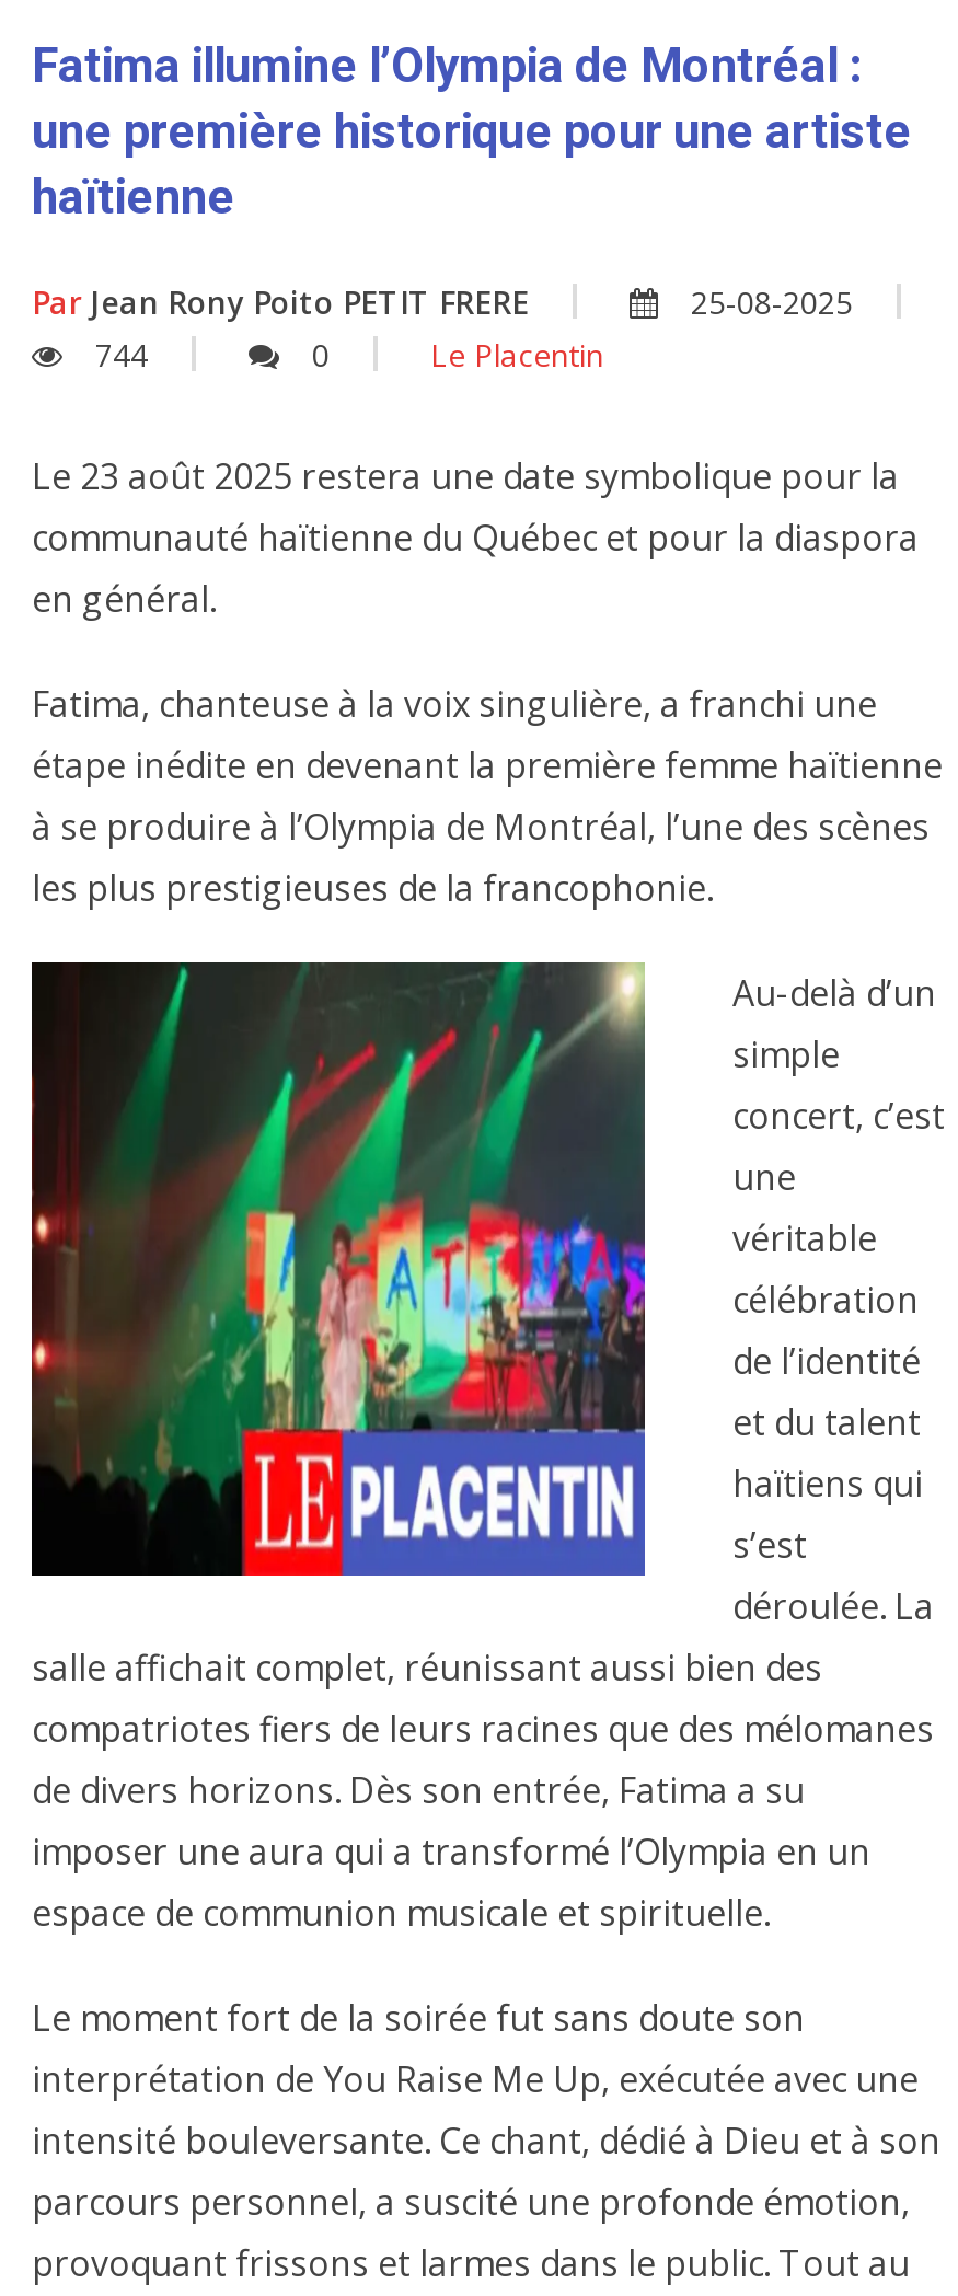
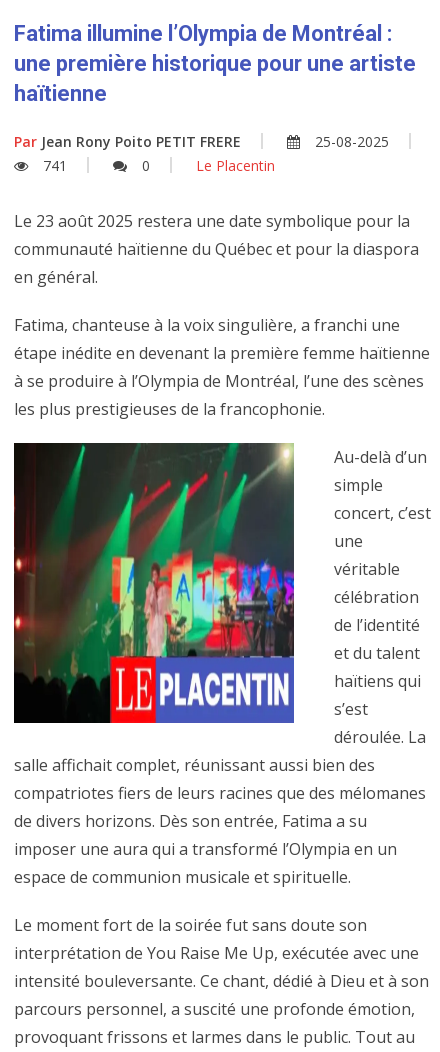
[95,334,148,376] 744 -> [43,156,67,175] 741

